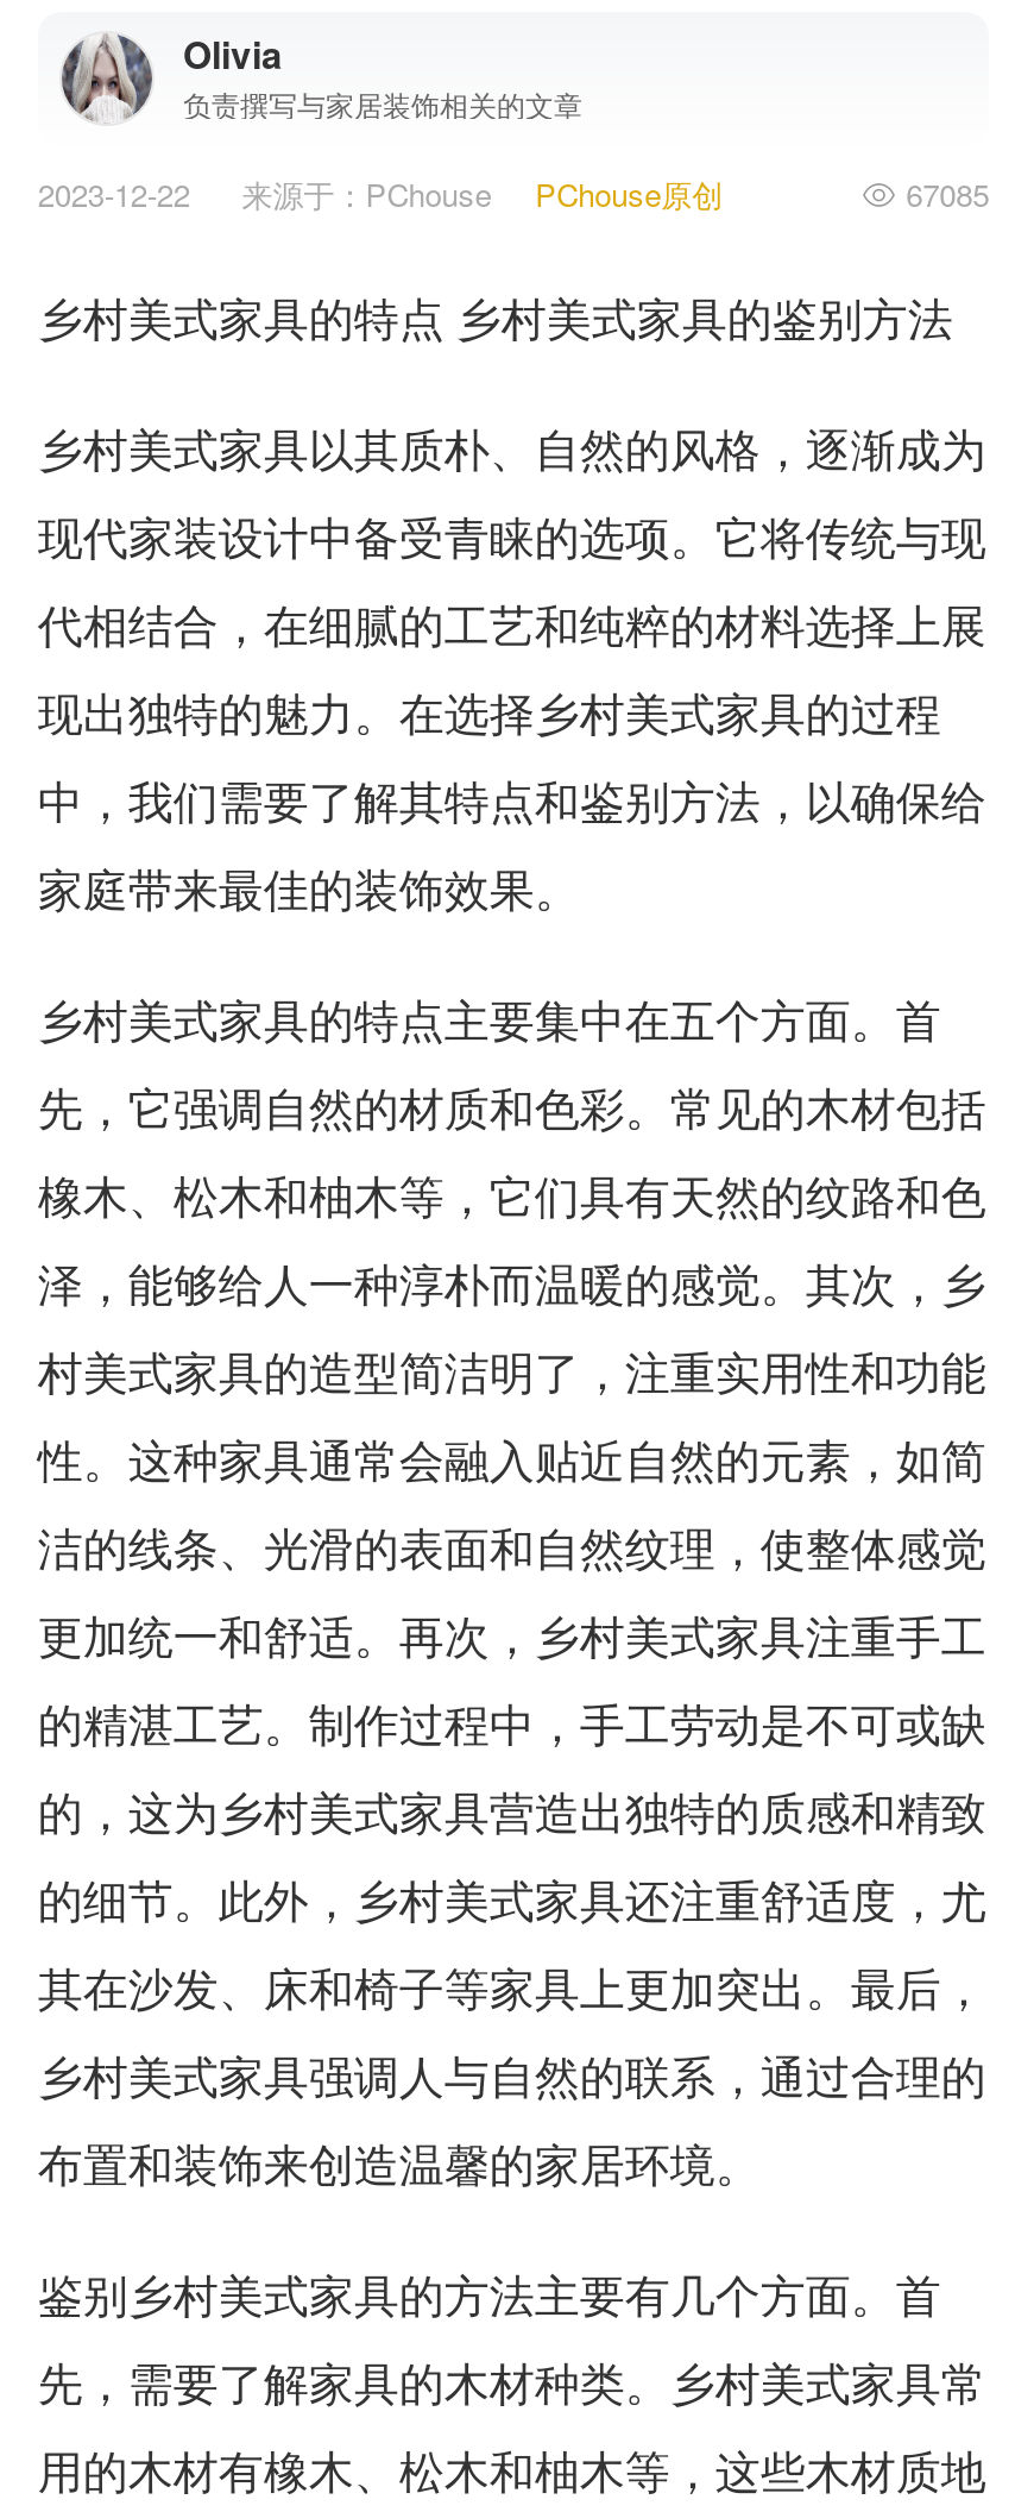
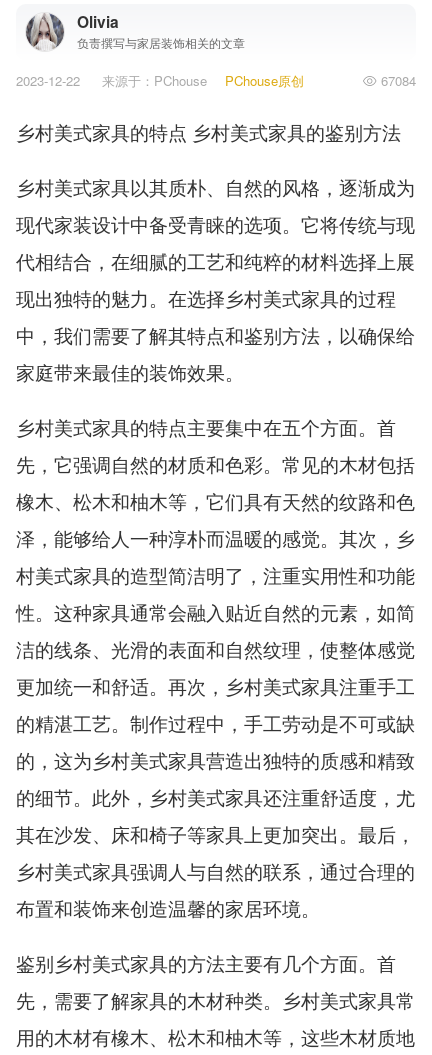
[906,172,989,217] 67085 -> [381,71,416,90] 67084

